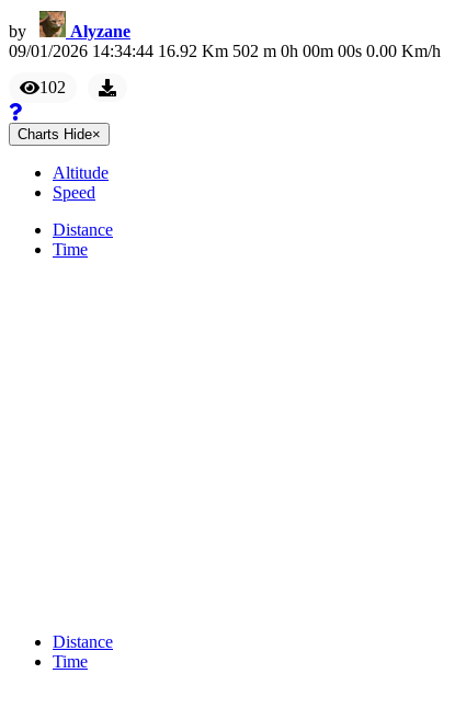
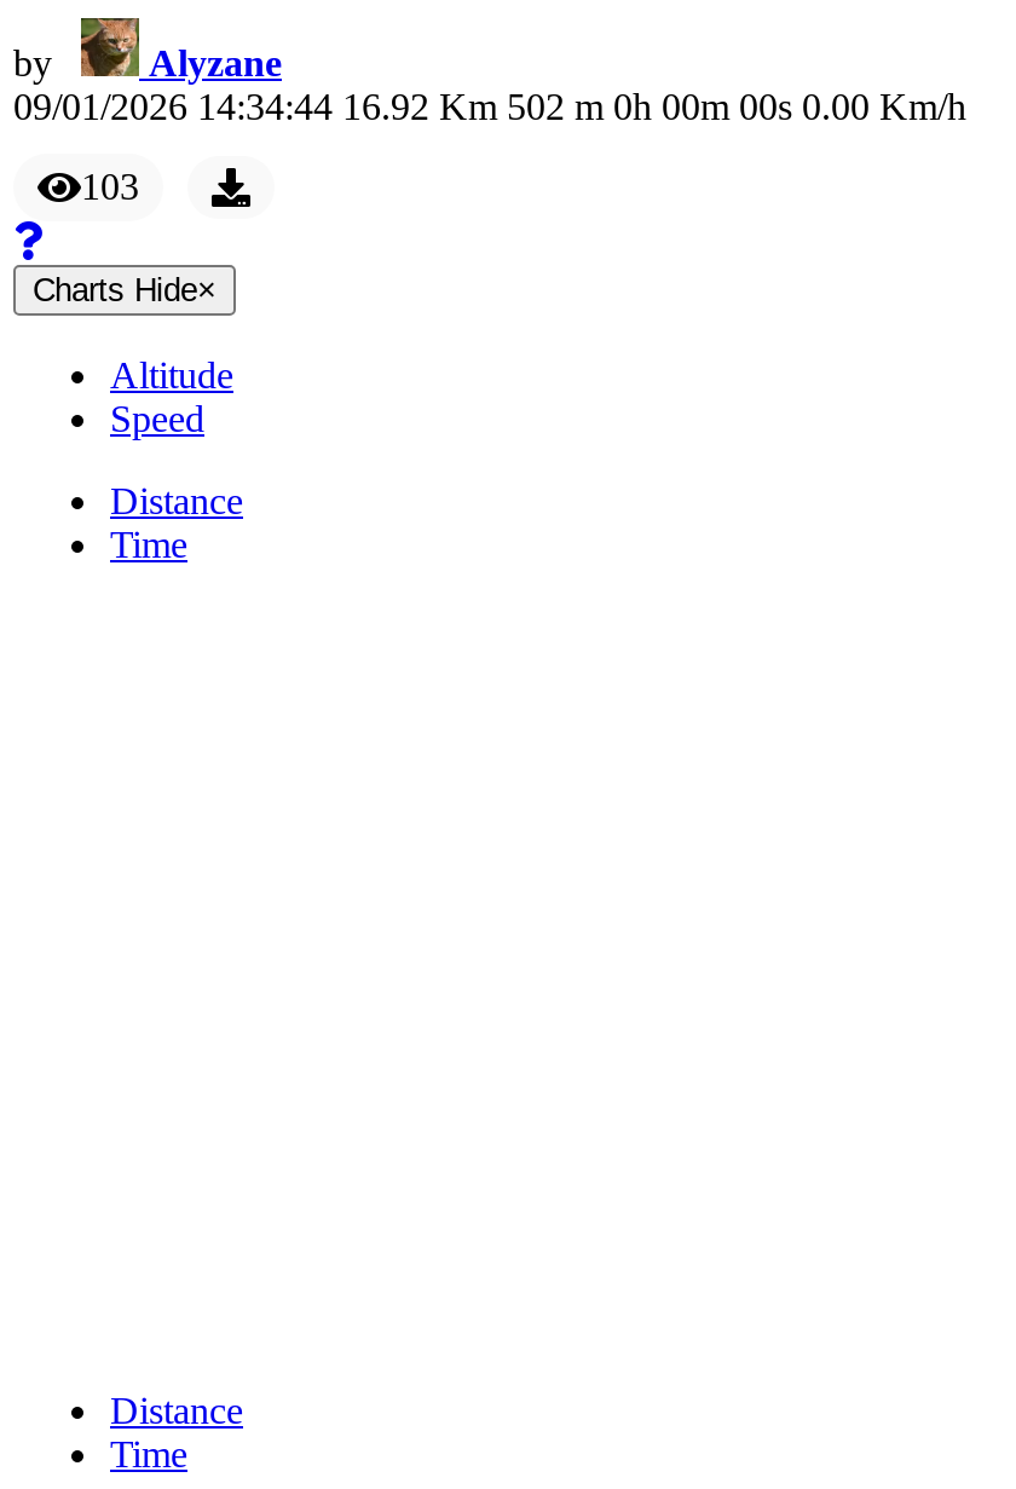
[39,77,66,96] 102 -> [81,165,139,206] 103

